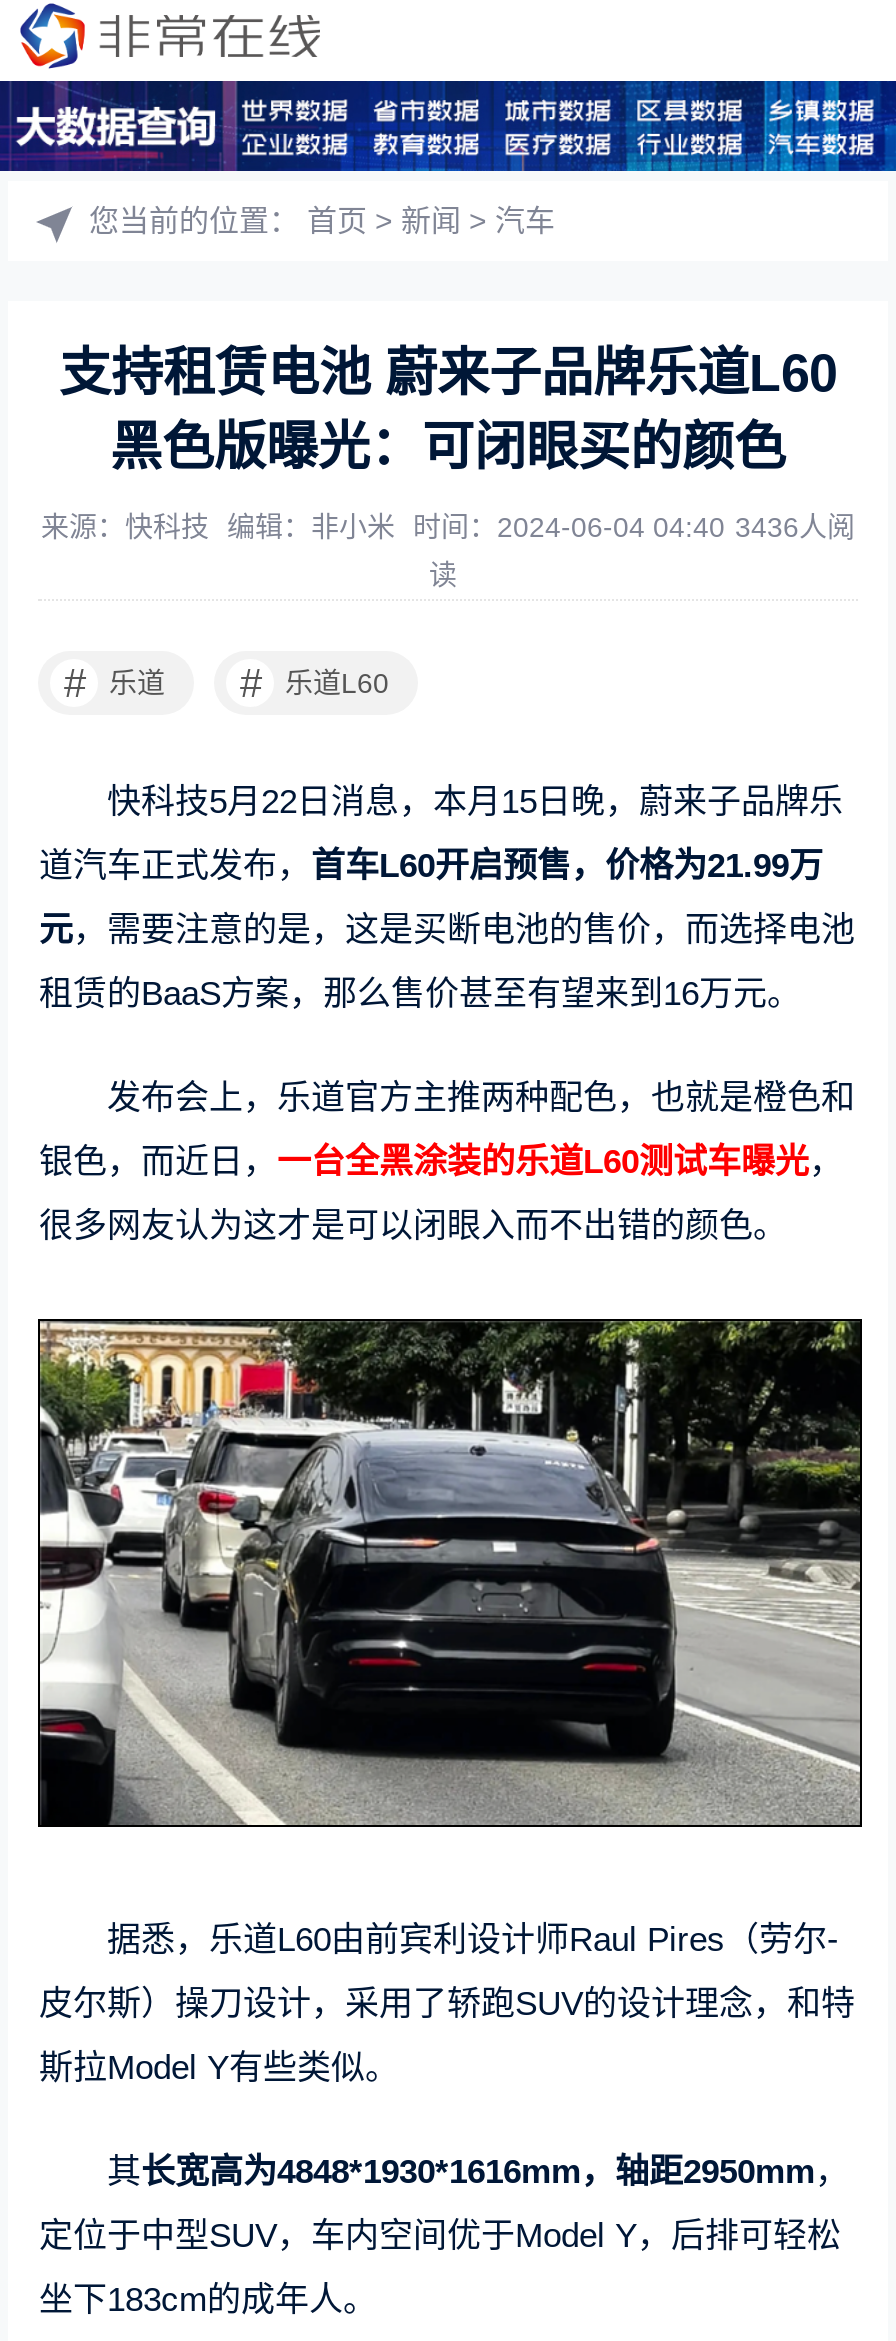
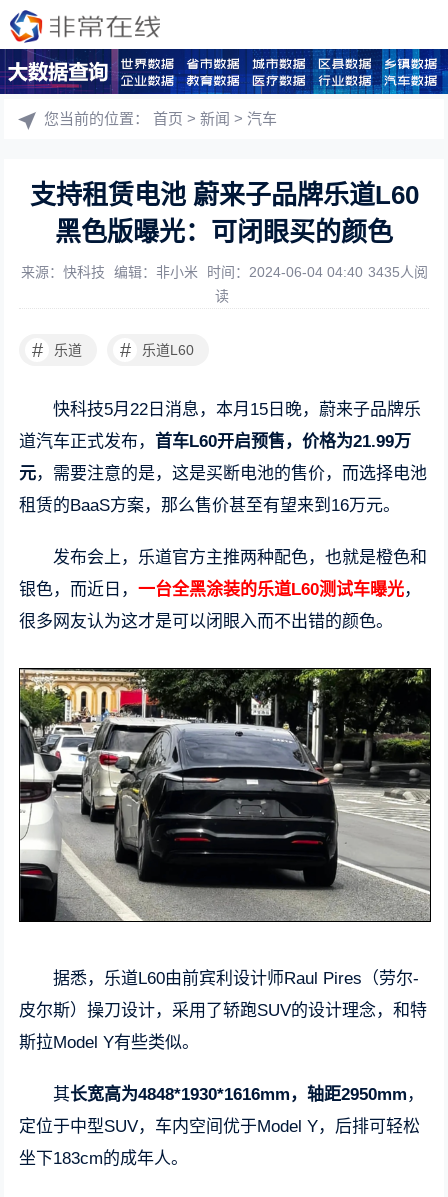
[41,511,855,543] 来源：快科技 编辑：非小米 时间：2024-06-04 04:40 3436人阅 -> [20,264,427,280] 来源：快科技 编辑：非小米 时间：2024-06-04 04:40 3435人阅

